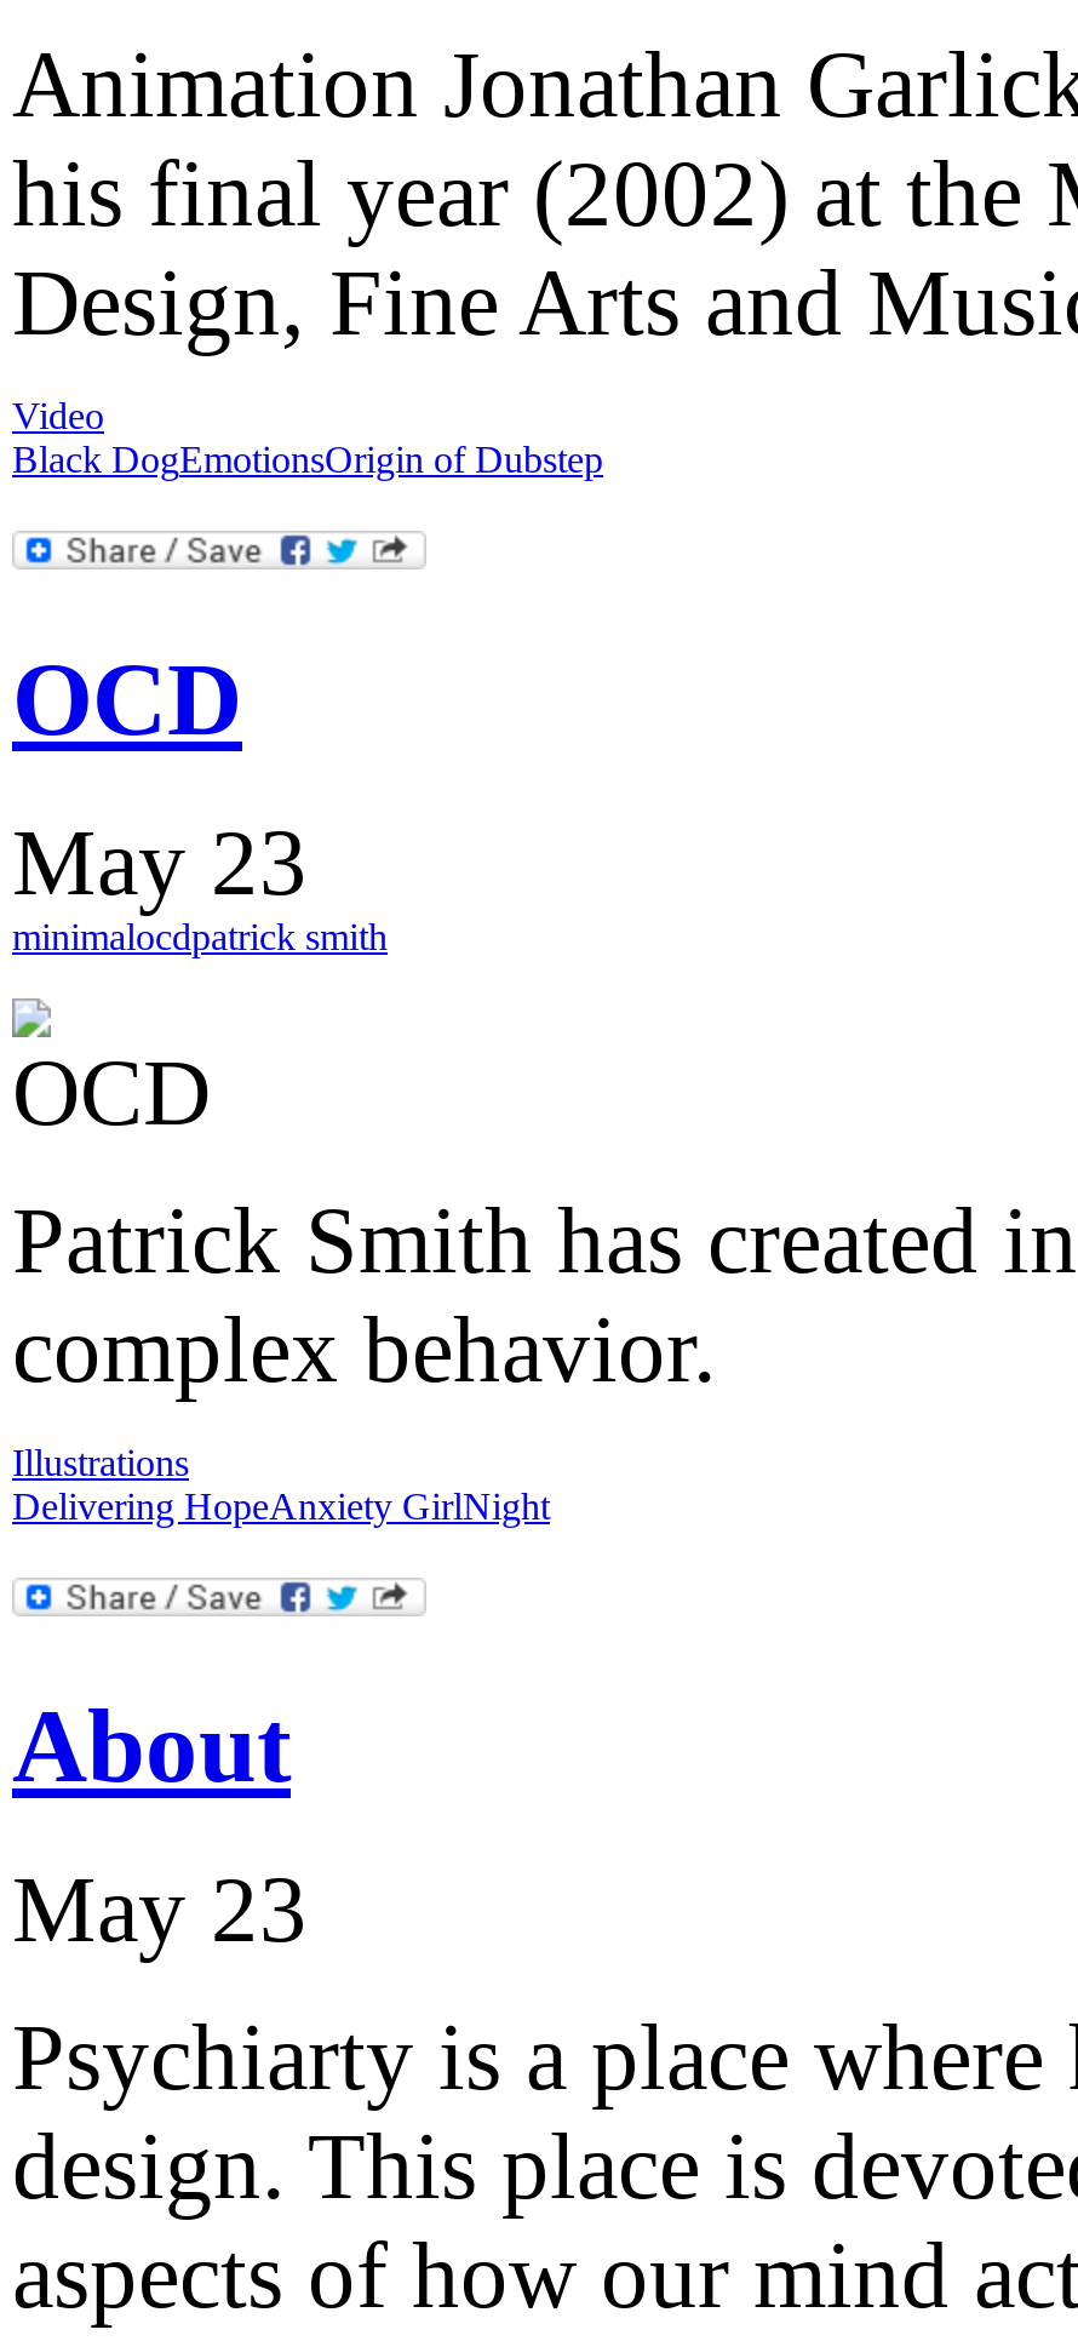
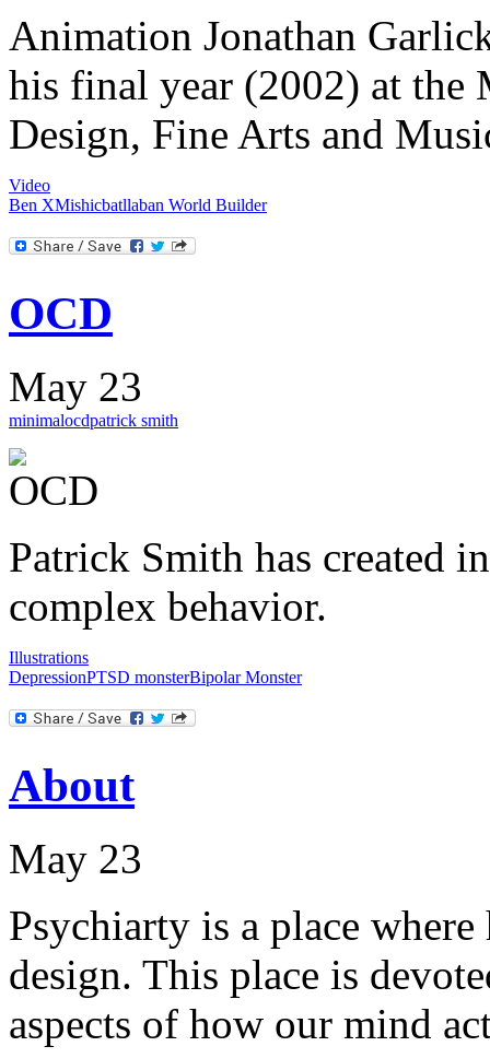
[12,439,603,481] Black DogEmotionsOrigin of Dubstep -> [9,196,267,215] Ben XMishicbatllabanWorld Builder
[12,1486,550,1527] Delivering HopeAnxiety GirlNight -> [9,668,302,686] DepressionPTSD monsterBipolar Monster

